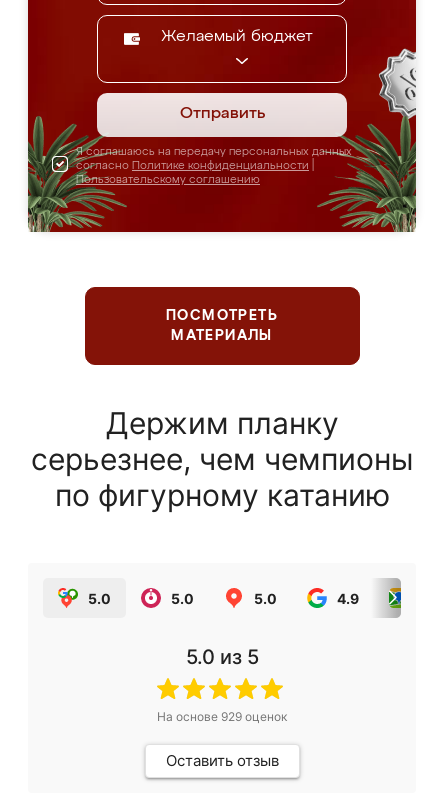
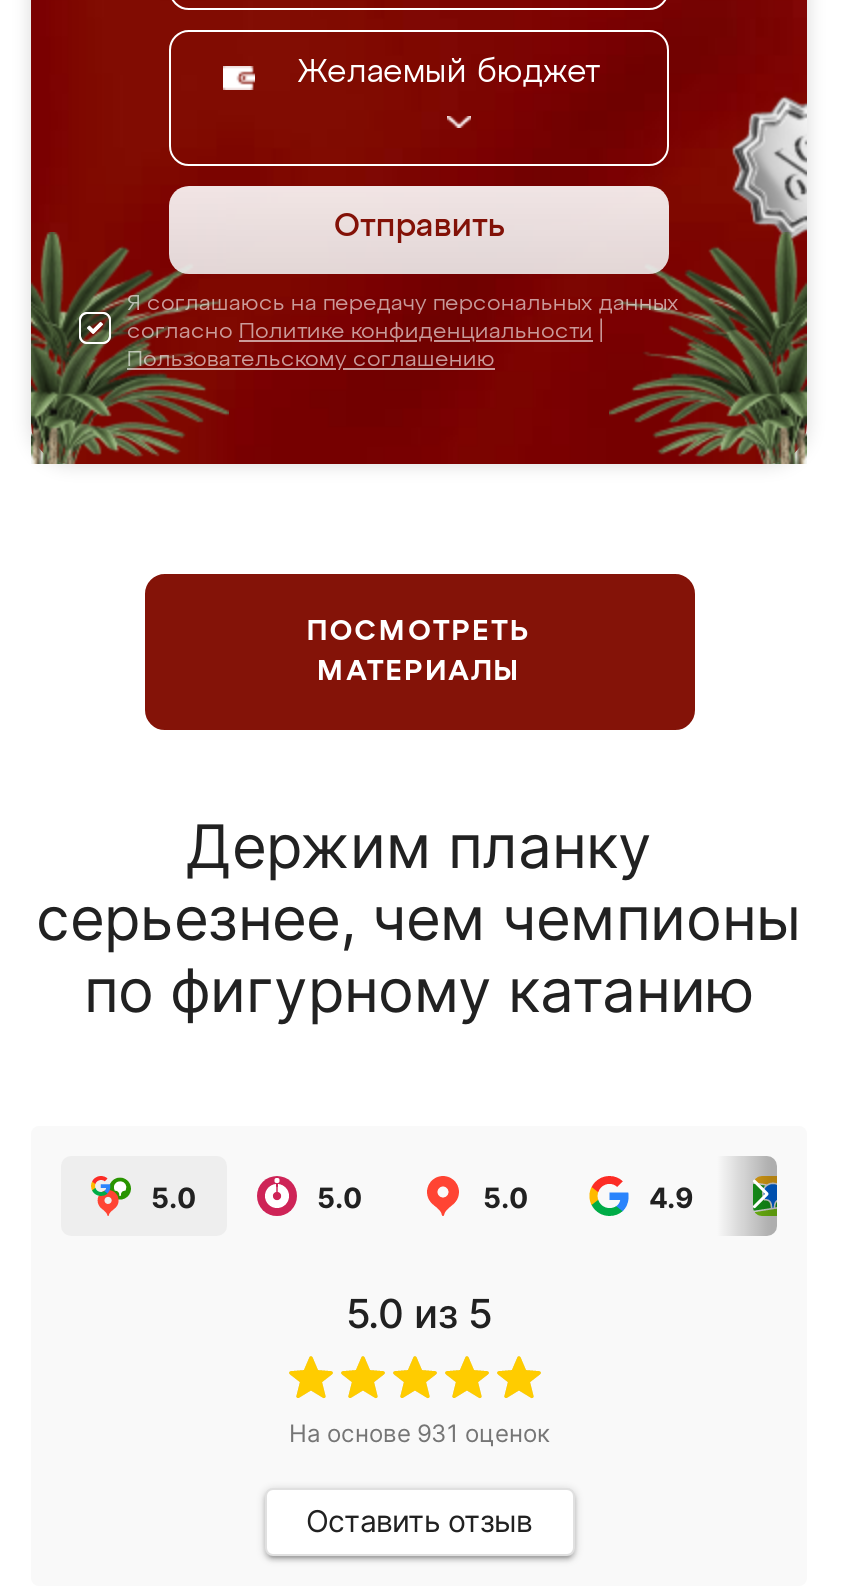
[157,709,287,724] На основе 929 оценок -> [289,1418,549,1448] На основе 931 оценок

